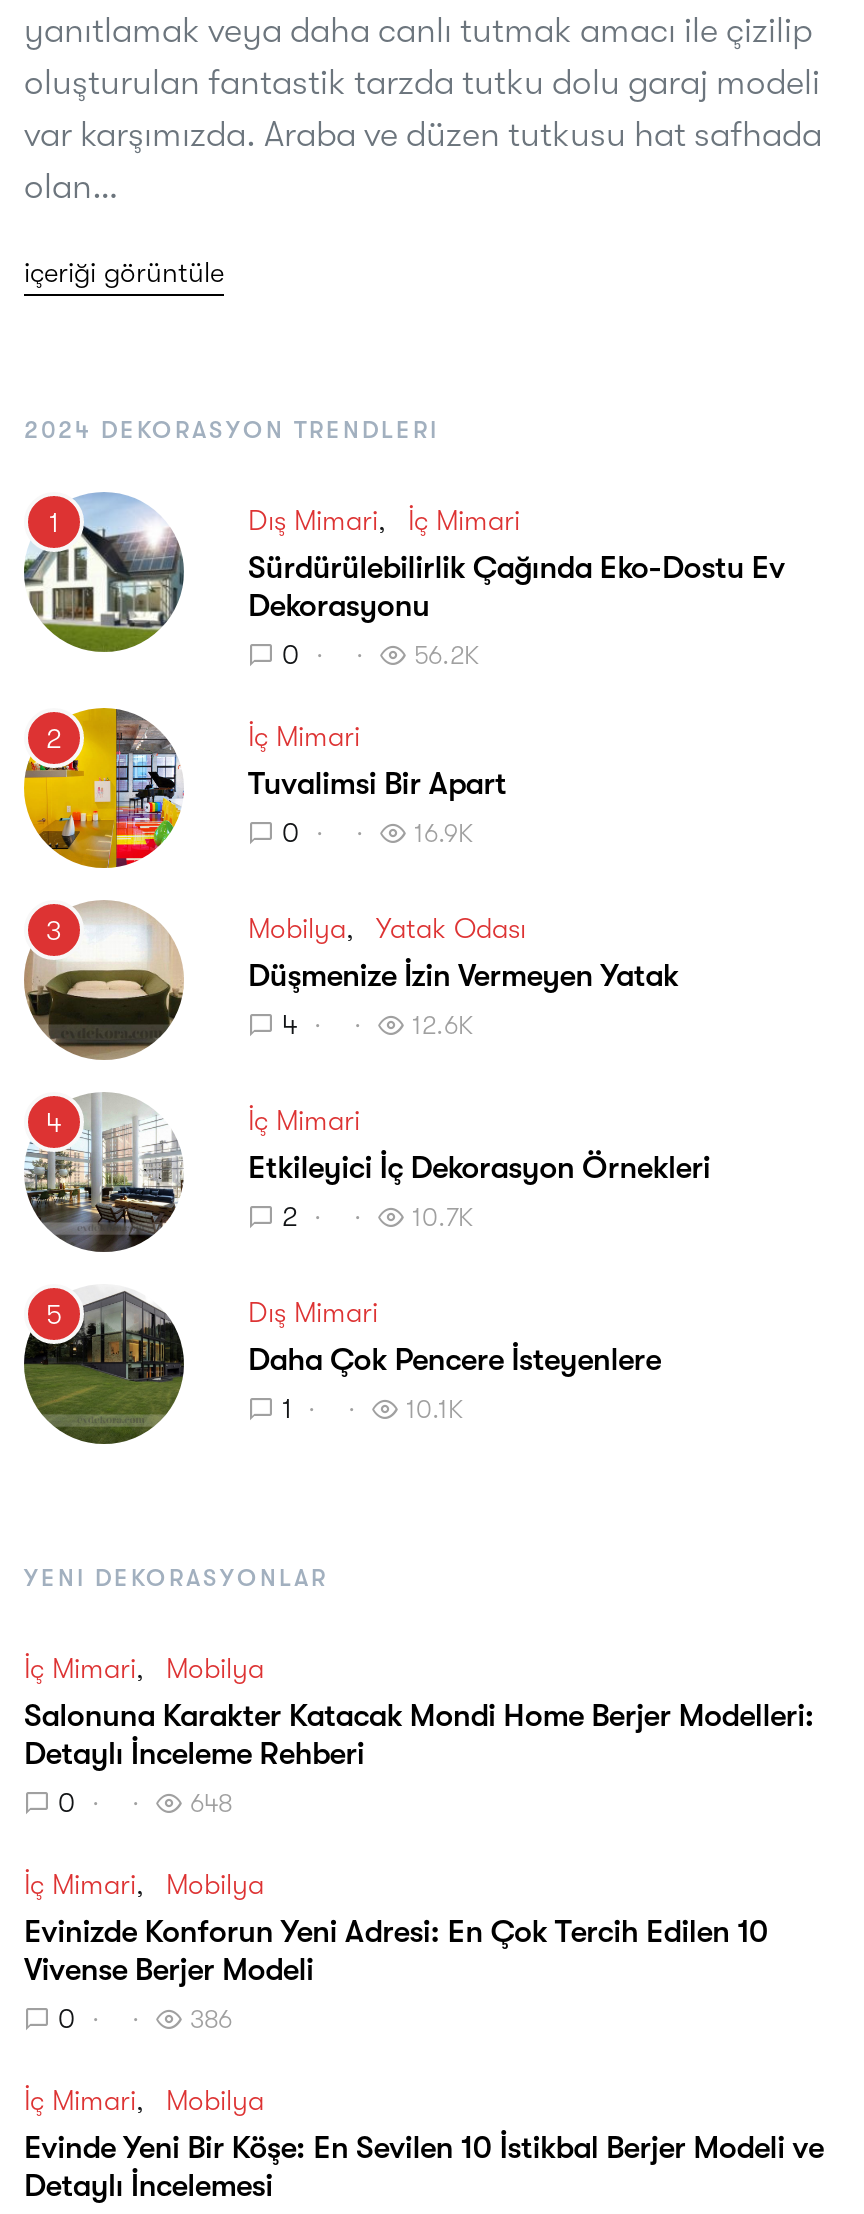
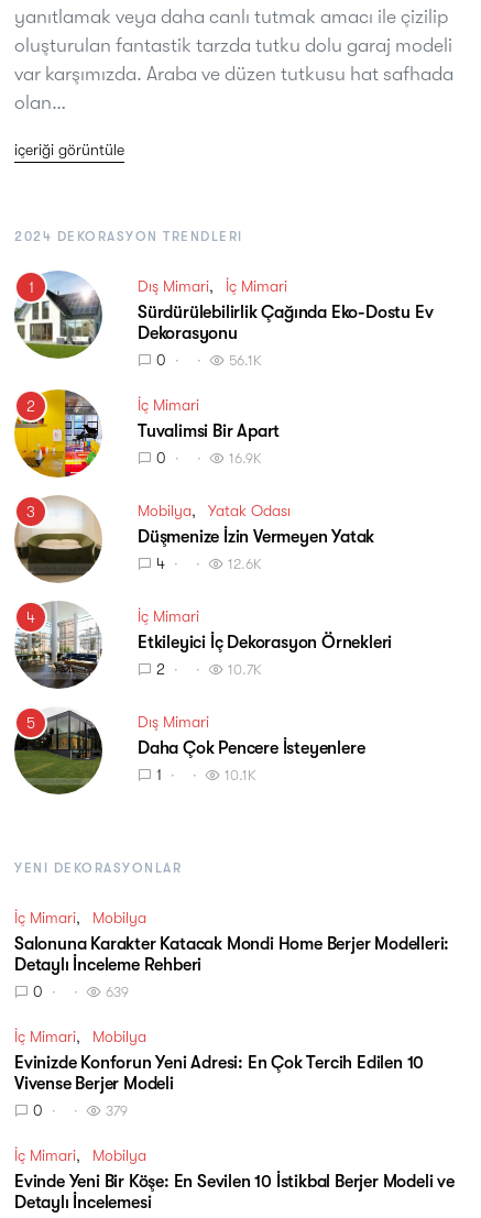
[414,640,480,670] 56.2K -> [229,352,262,369] 56.1K
[190,1788,232,1818] 648 -> [106,984,129,1000] 639
[190,2004,232,2034] 386 -> [106,1102,128,1119] 379

